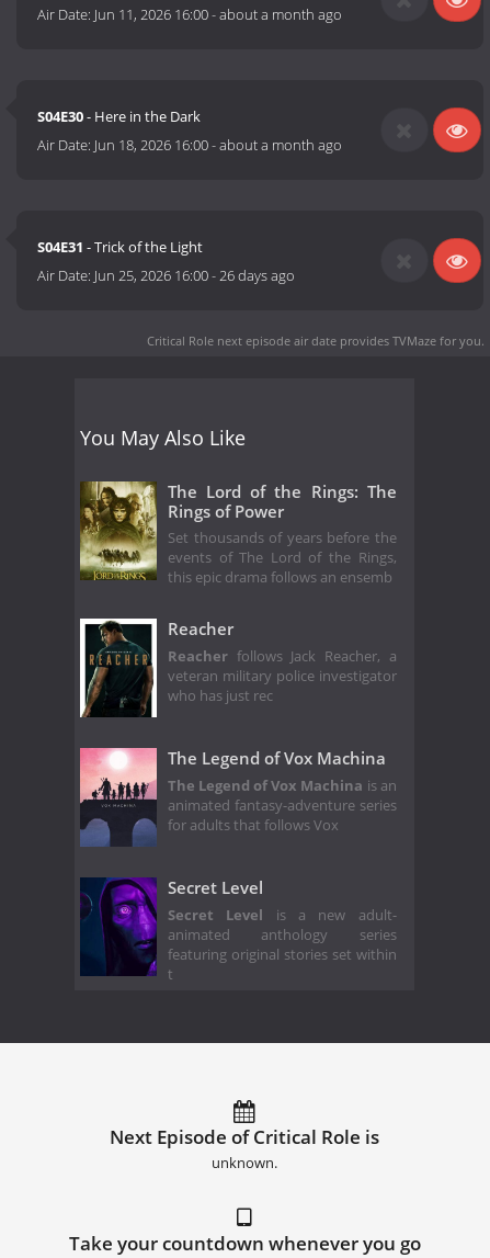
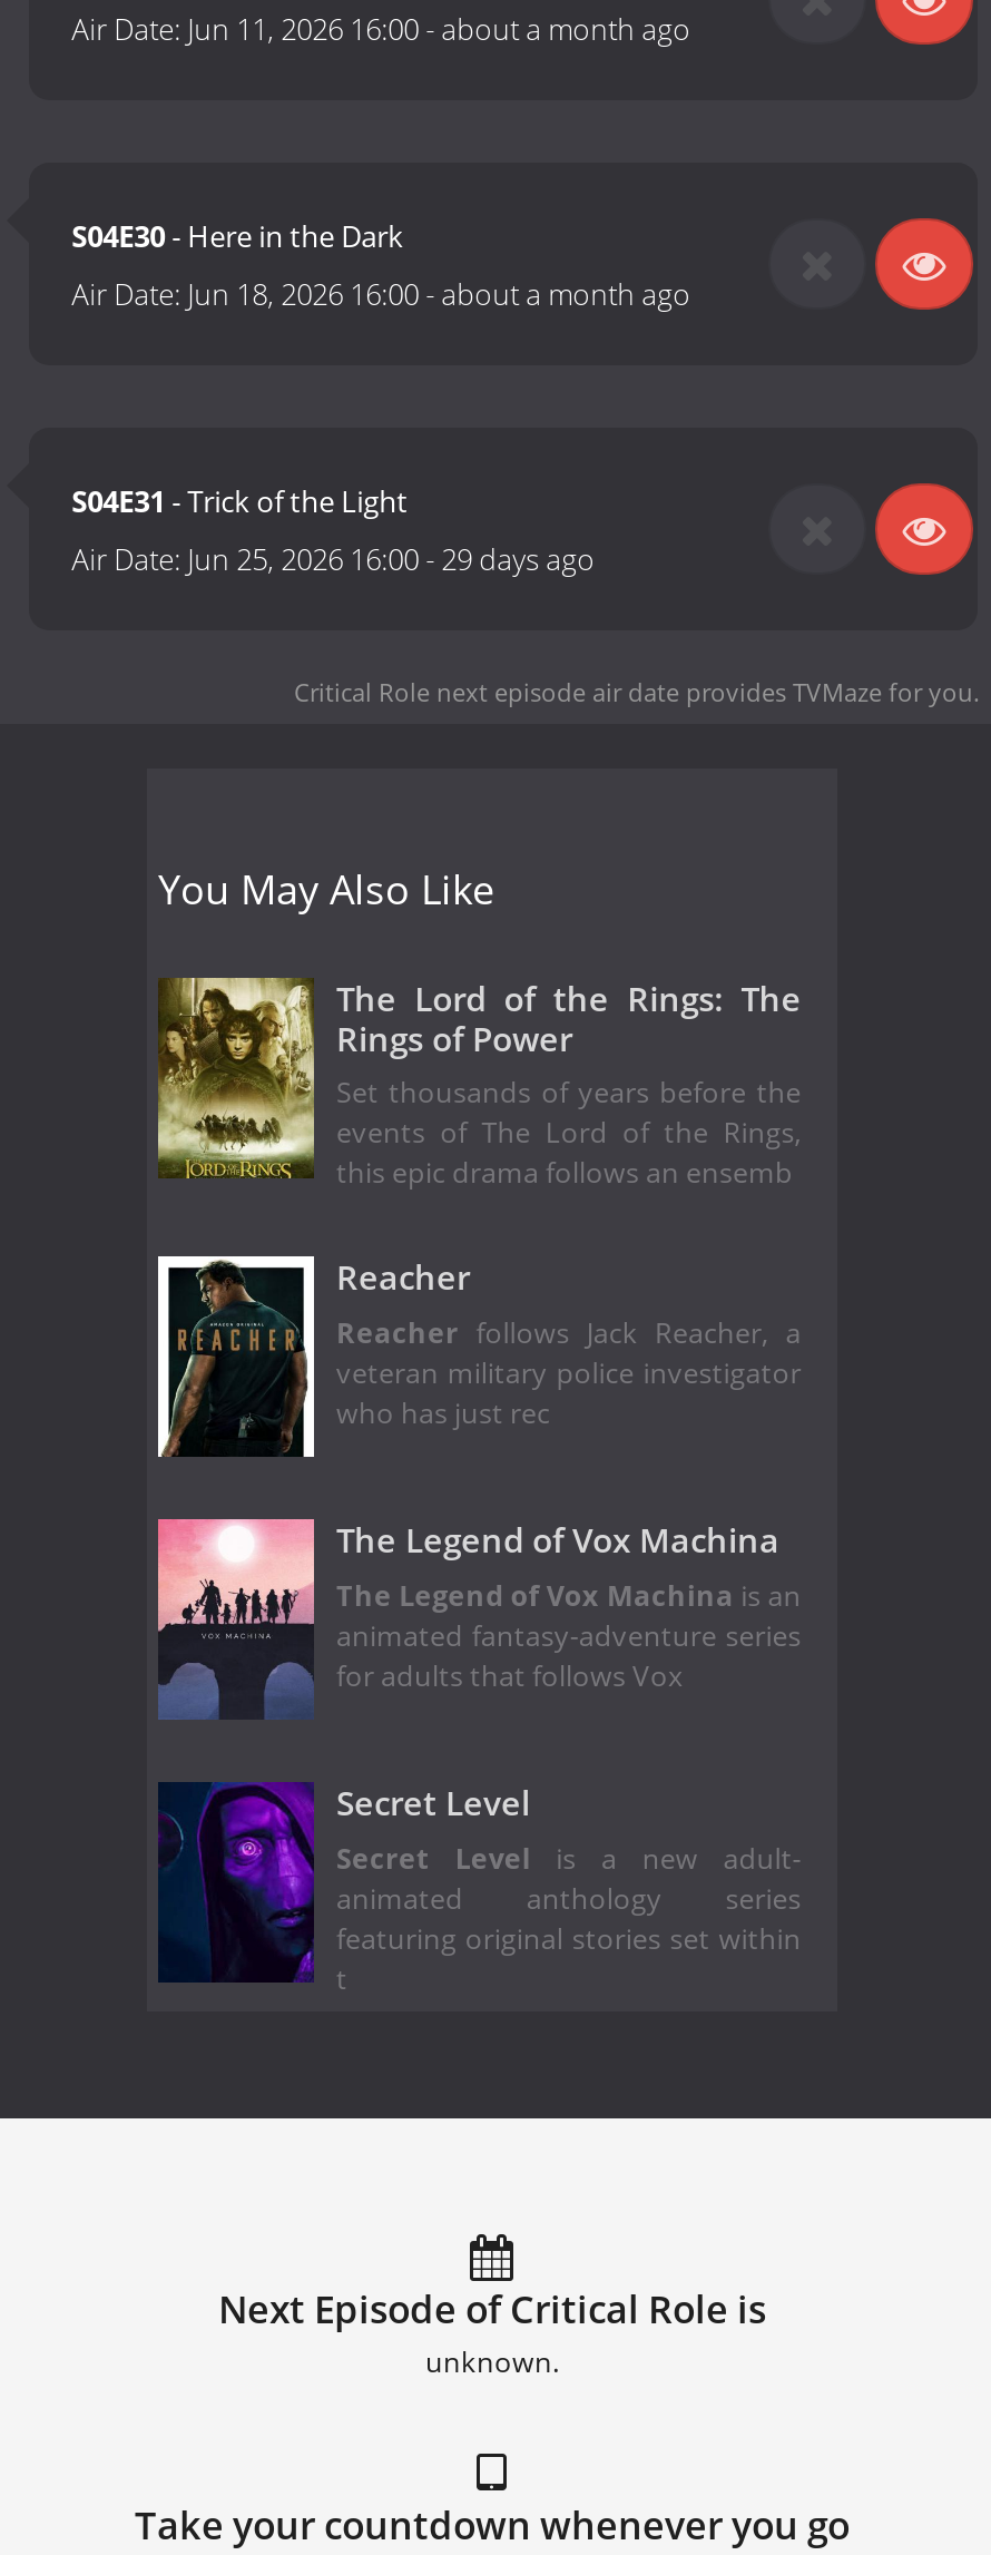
[37,266,295,285] Air Date: Jun 25, 2026 16:00 - 26 days ago -> [71,540,595,580] Air Date: Jun 25, 2026 16:00 - 29 days ago

